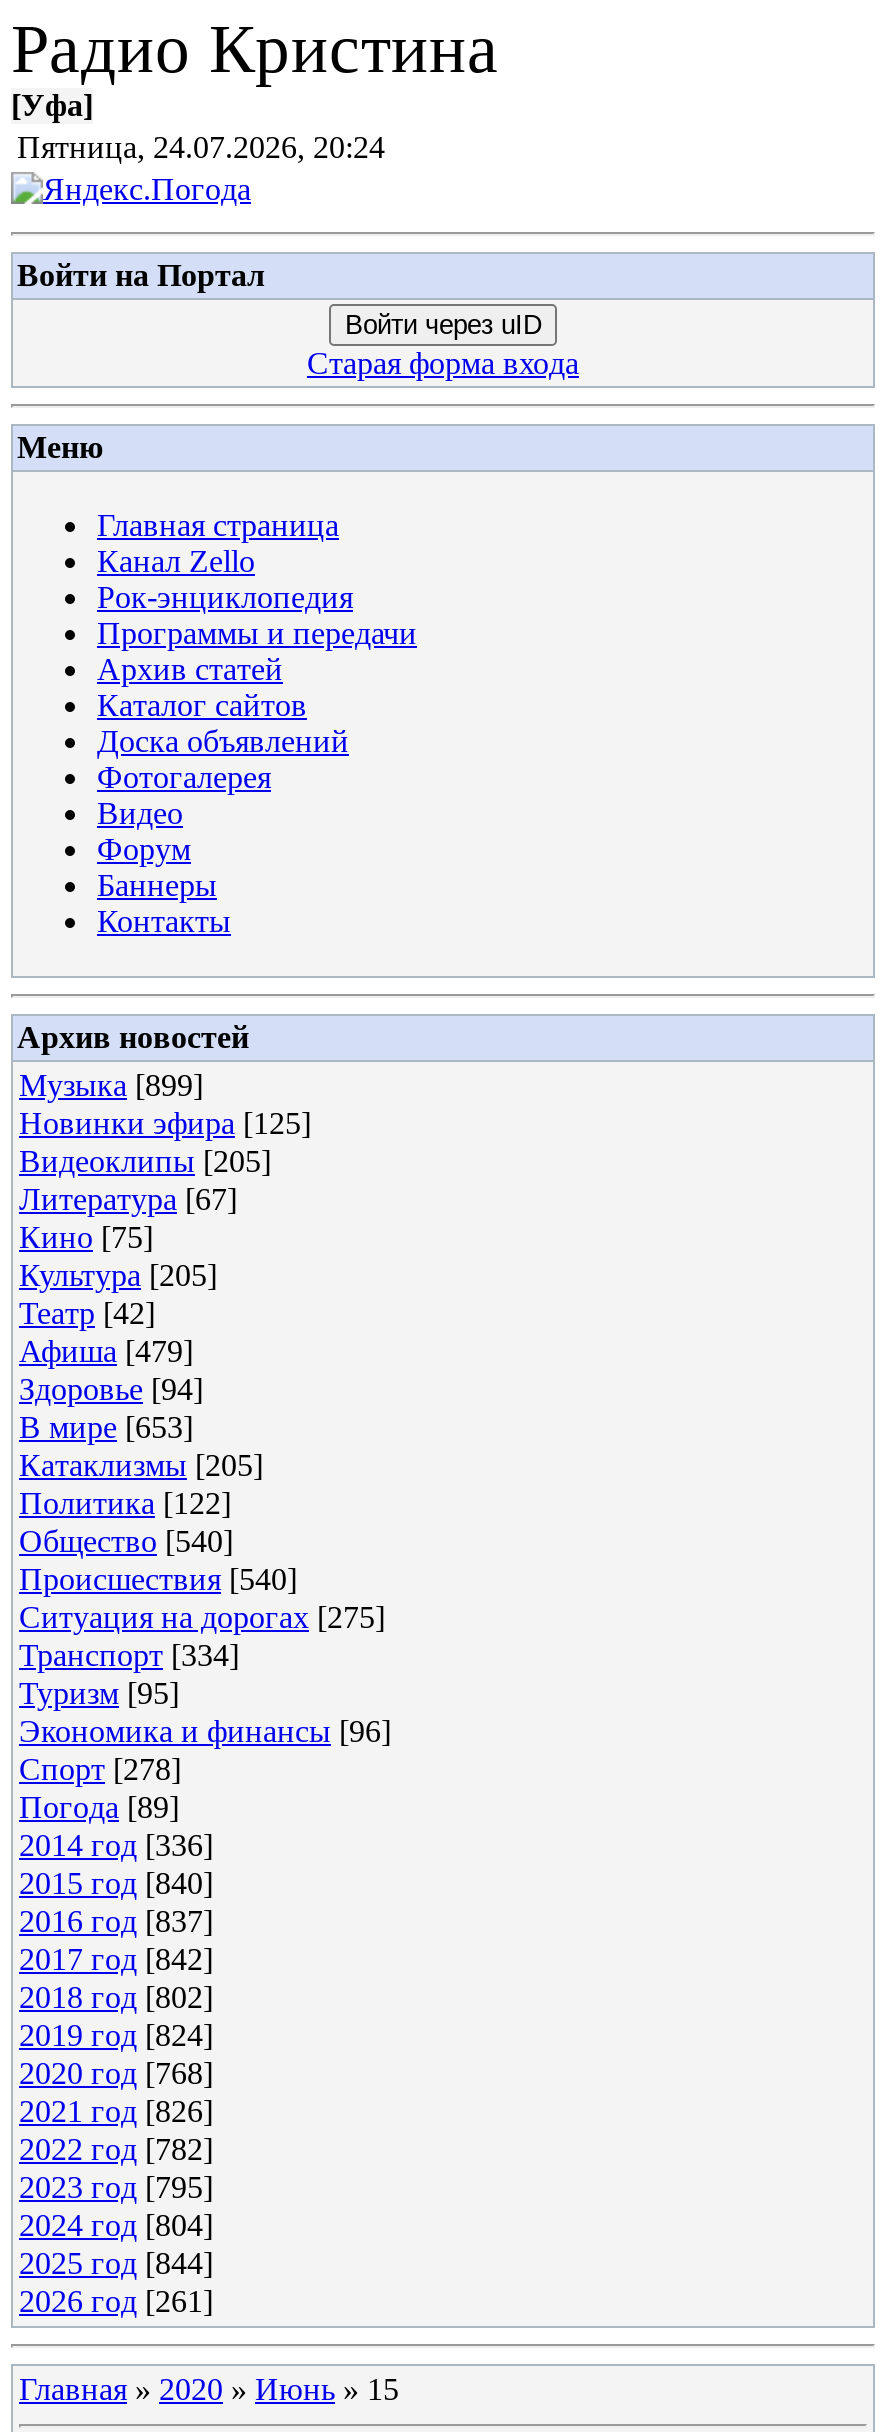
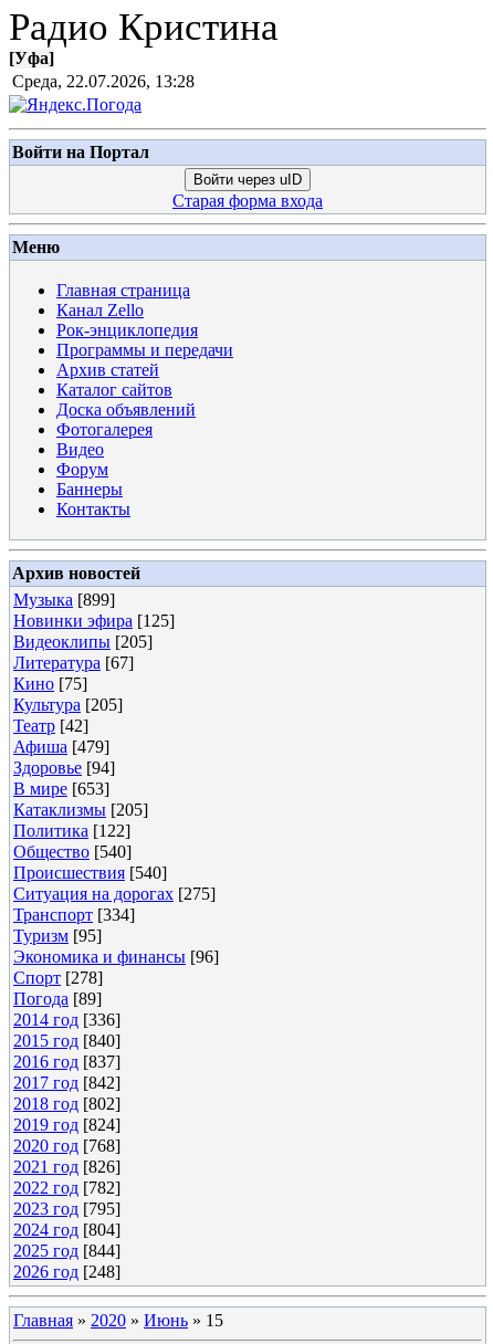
[17,130,385,164] Пятница, 24.07.2026, 20:24 -> [12,72,195,91] Среда, 22.07.2026, 13:28
[19,2284,213,2318] 2026 год [261] -> [13,1262,120,1281] 2026 год [248]

